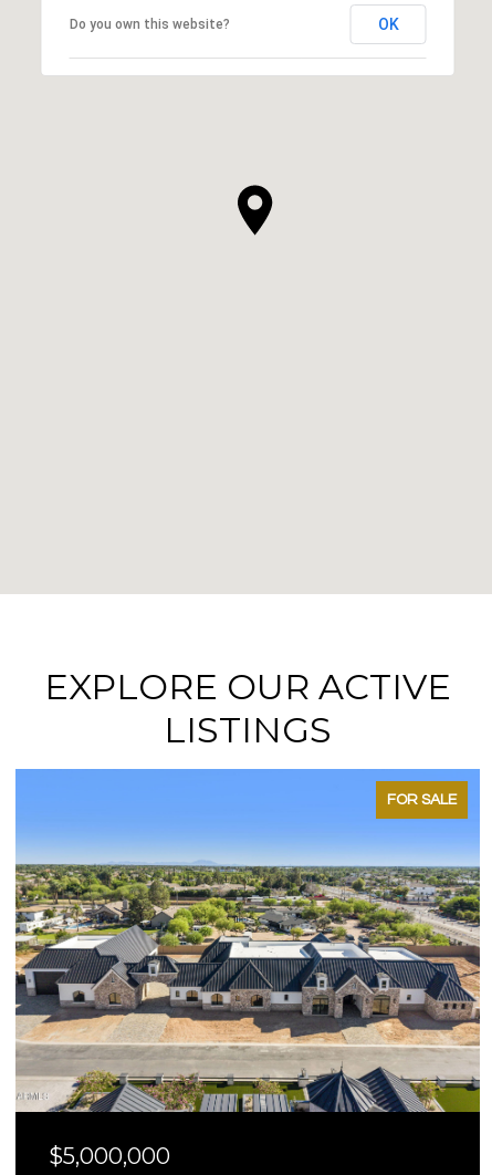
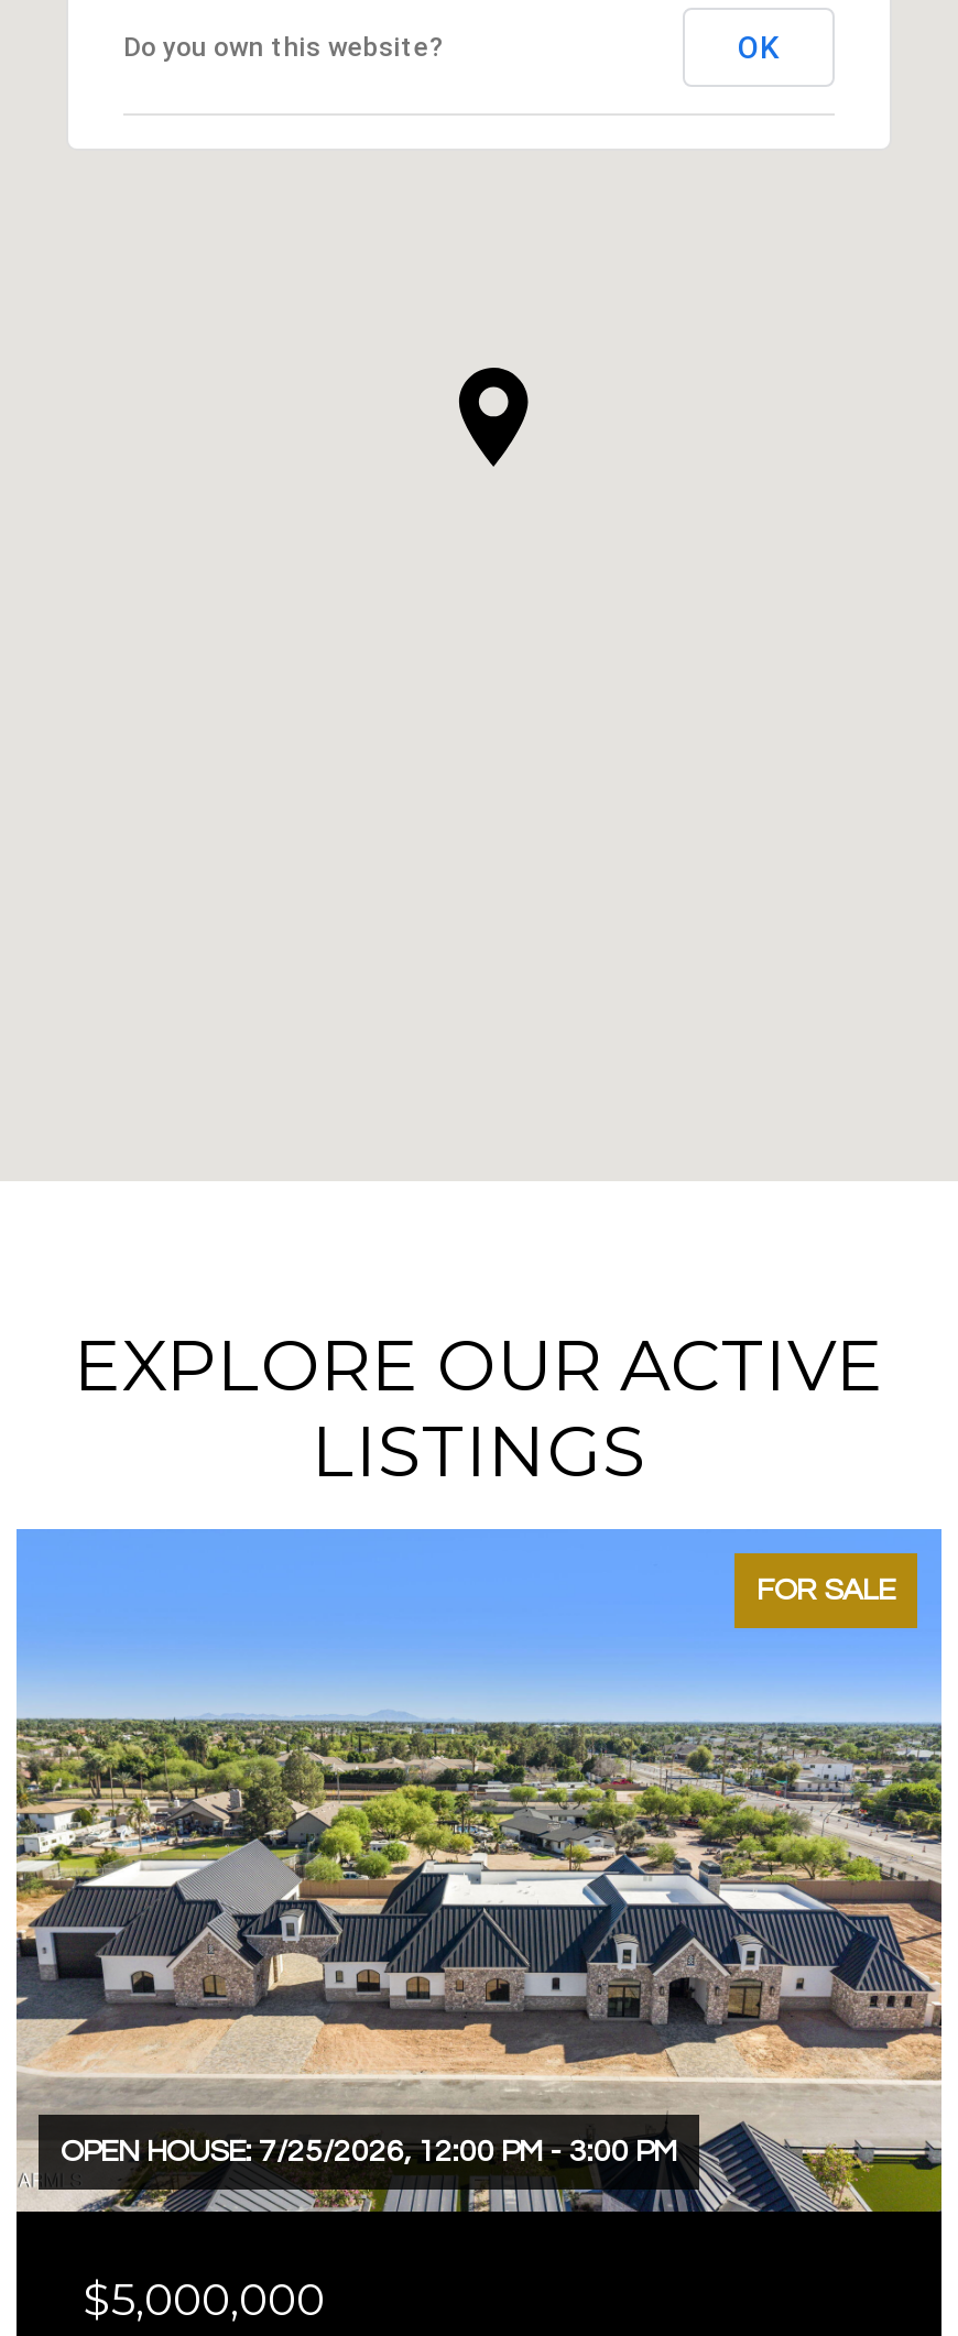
none -> [61,2136,677,2167] OPEN HOUSE: 7/25/2026, 12:00 PM - 3:00 PM

